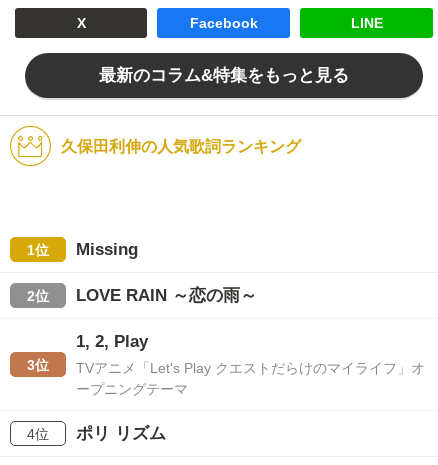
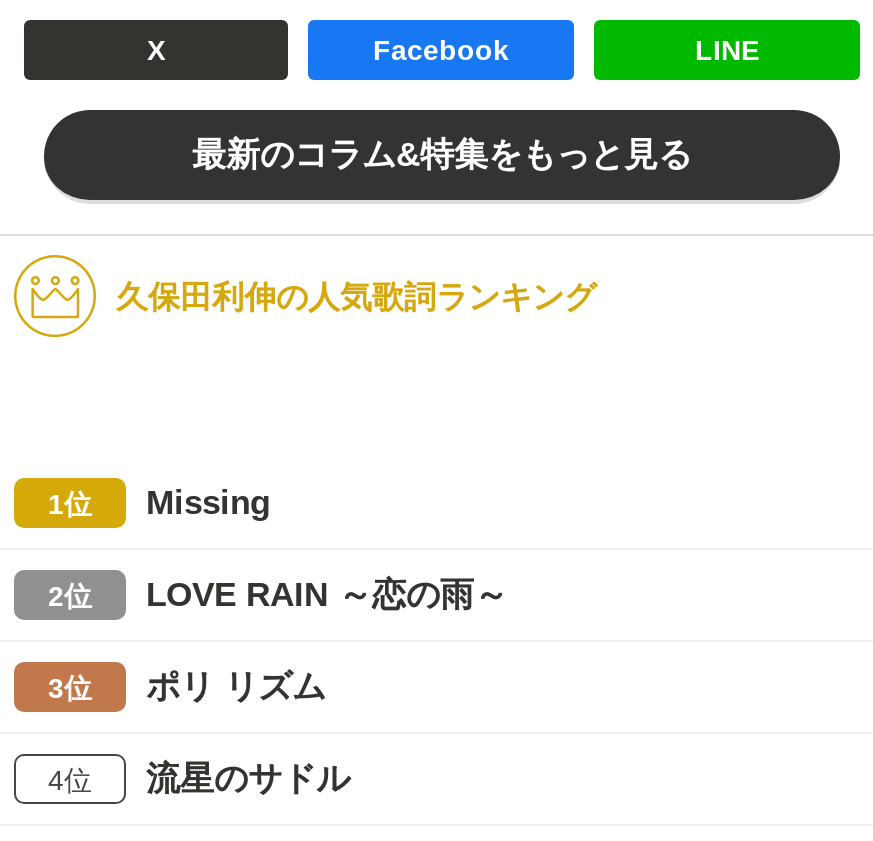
[76,332,425,397] 1, 2, Play | TVアニメ「Let's Play クエストだらけのマイライフ」オ | ープニングテーマ -> none
none -> [146,761,350,799] 流星のサドル
moved [76,424,166,443] -> [146,669,326,707]: ポリ リズム

